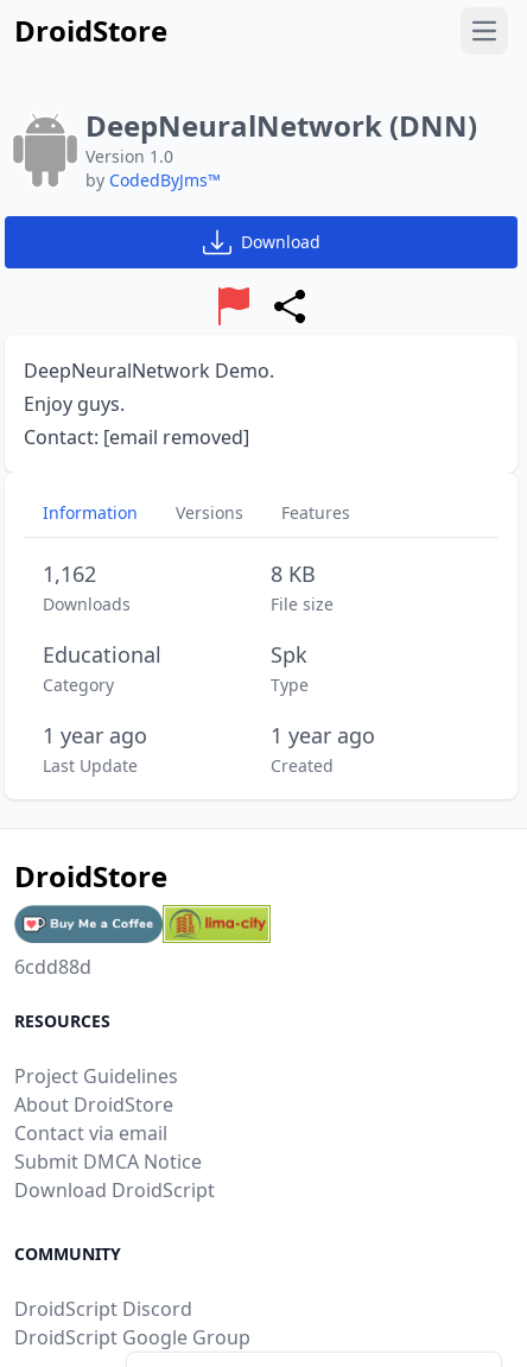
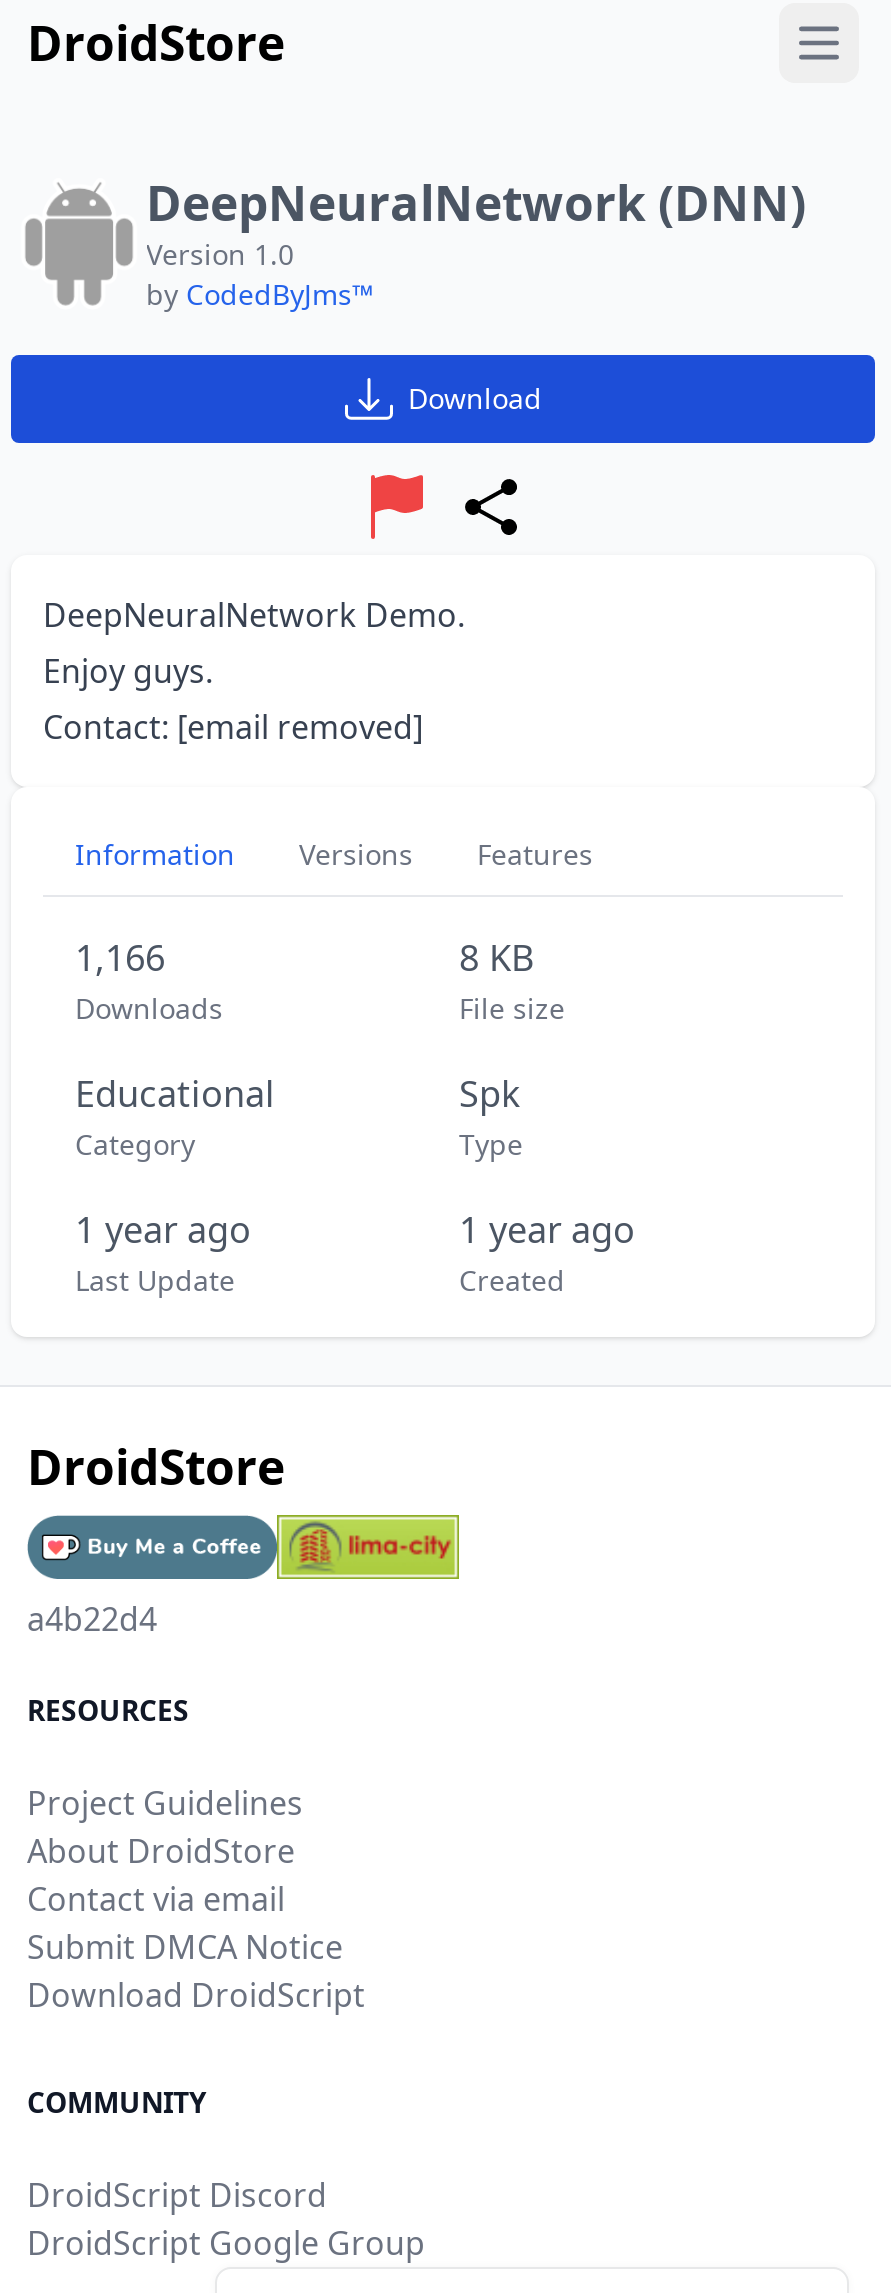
[43,559,96,588] 1,162 -> [75,933,165,981] 1,166
[14,954,91,980] 6cdd88d -> [27,1597,157,1641] a4b22d4

